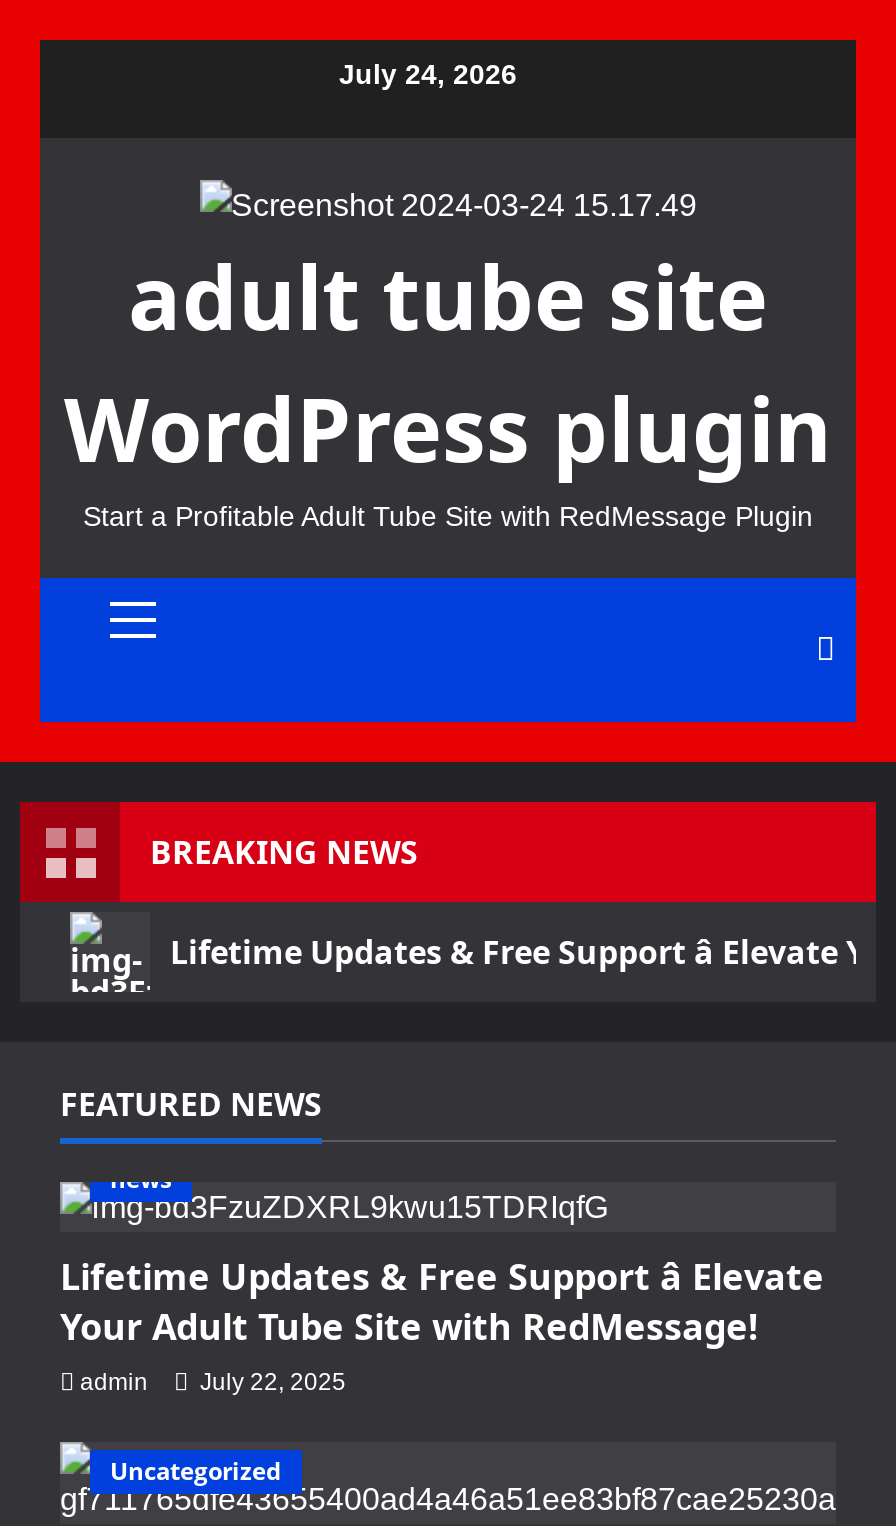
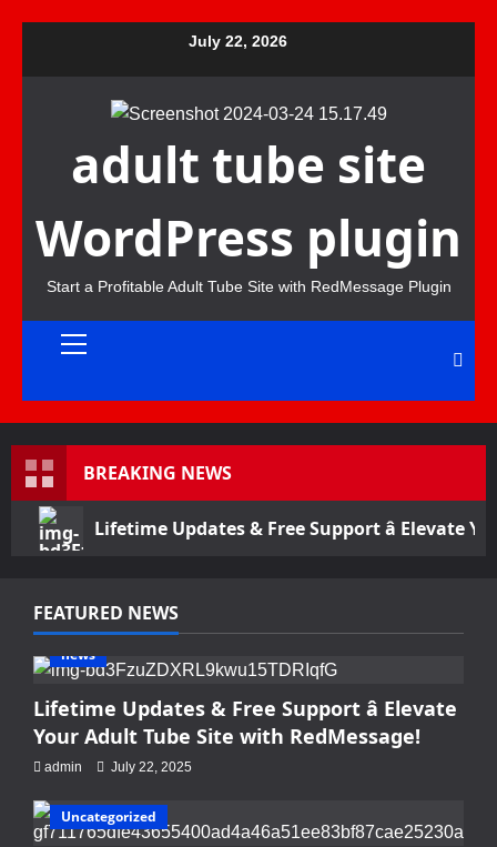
[339,58,517,90] July 24, 2026 -> [188,32,287,50] July 22, 2026

